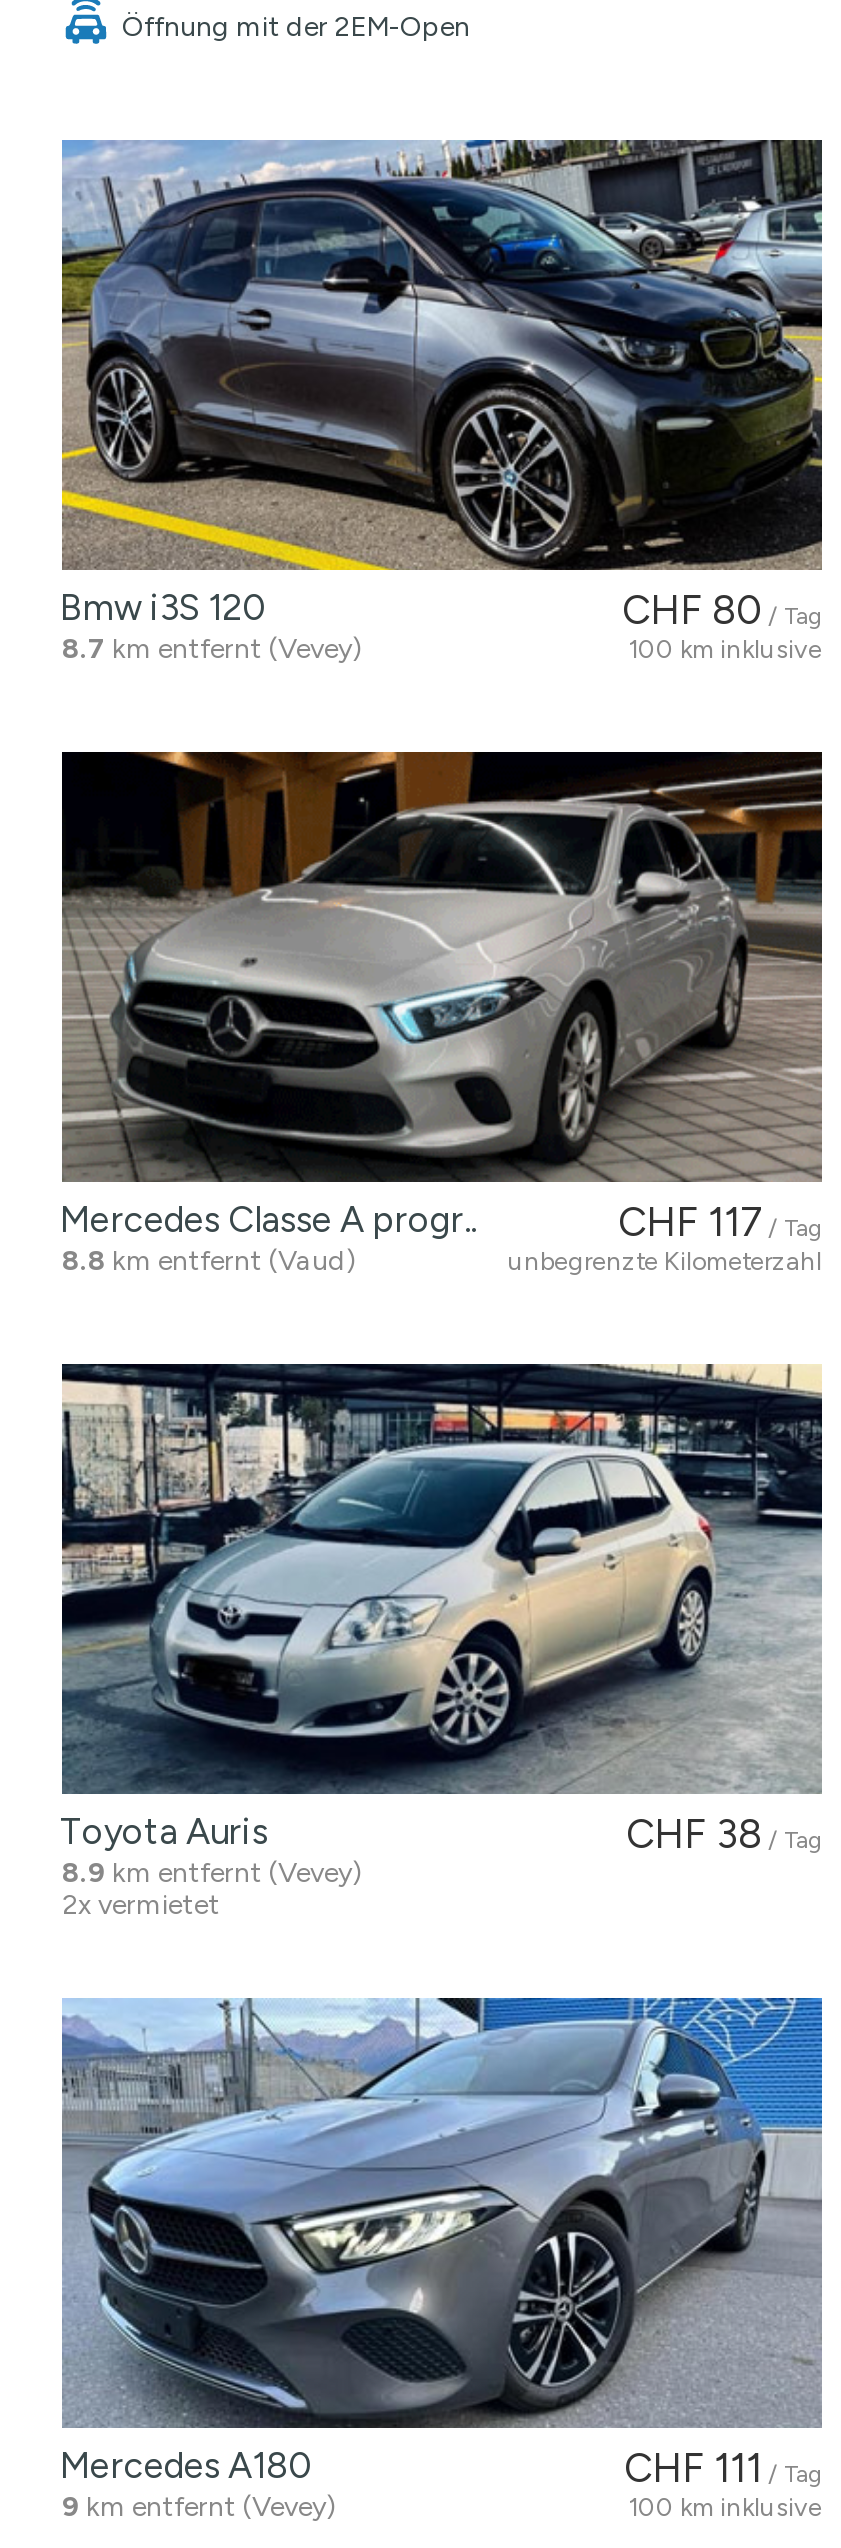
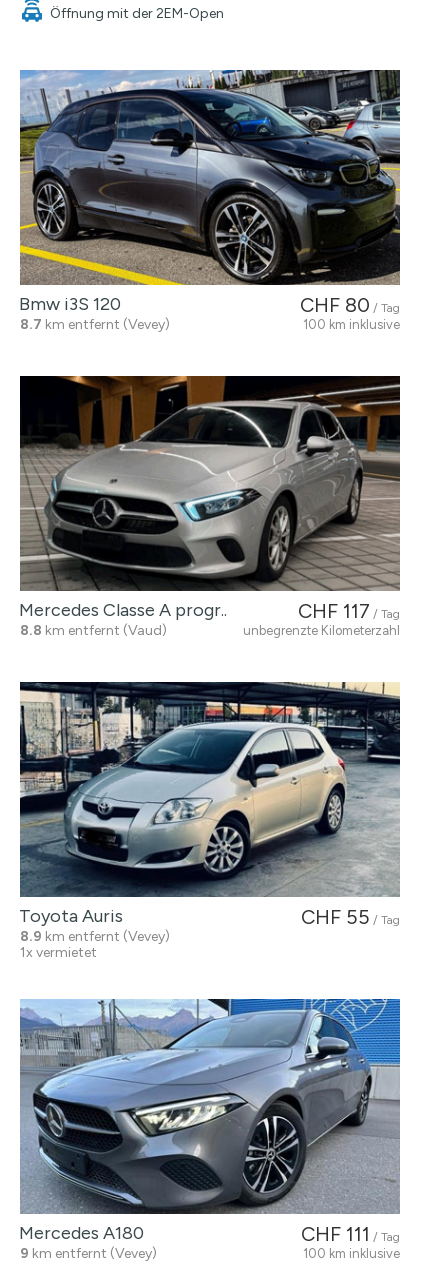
[626,1810,822,1858] CHF 38 / Tag -> [301,905,400,929] CHF 55 / Tag
[62,1888,220,1922] 2x vermietet -> [20,944,97,961] 1x vermietet

